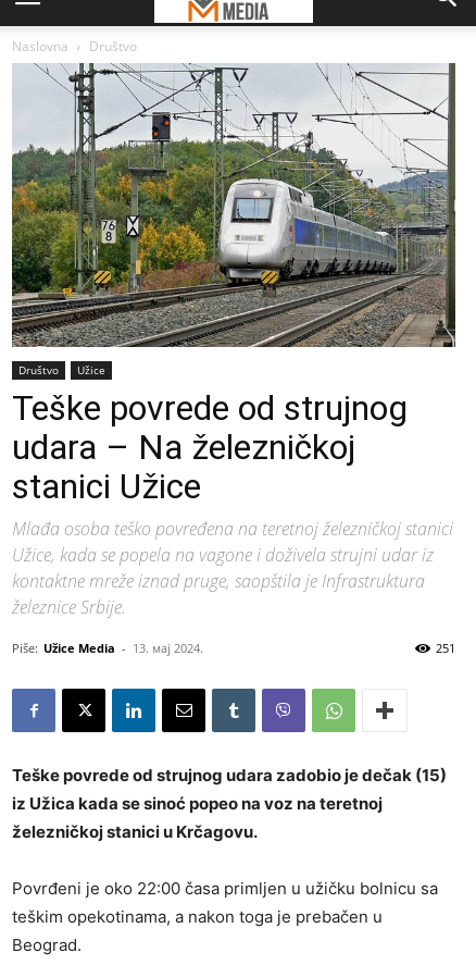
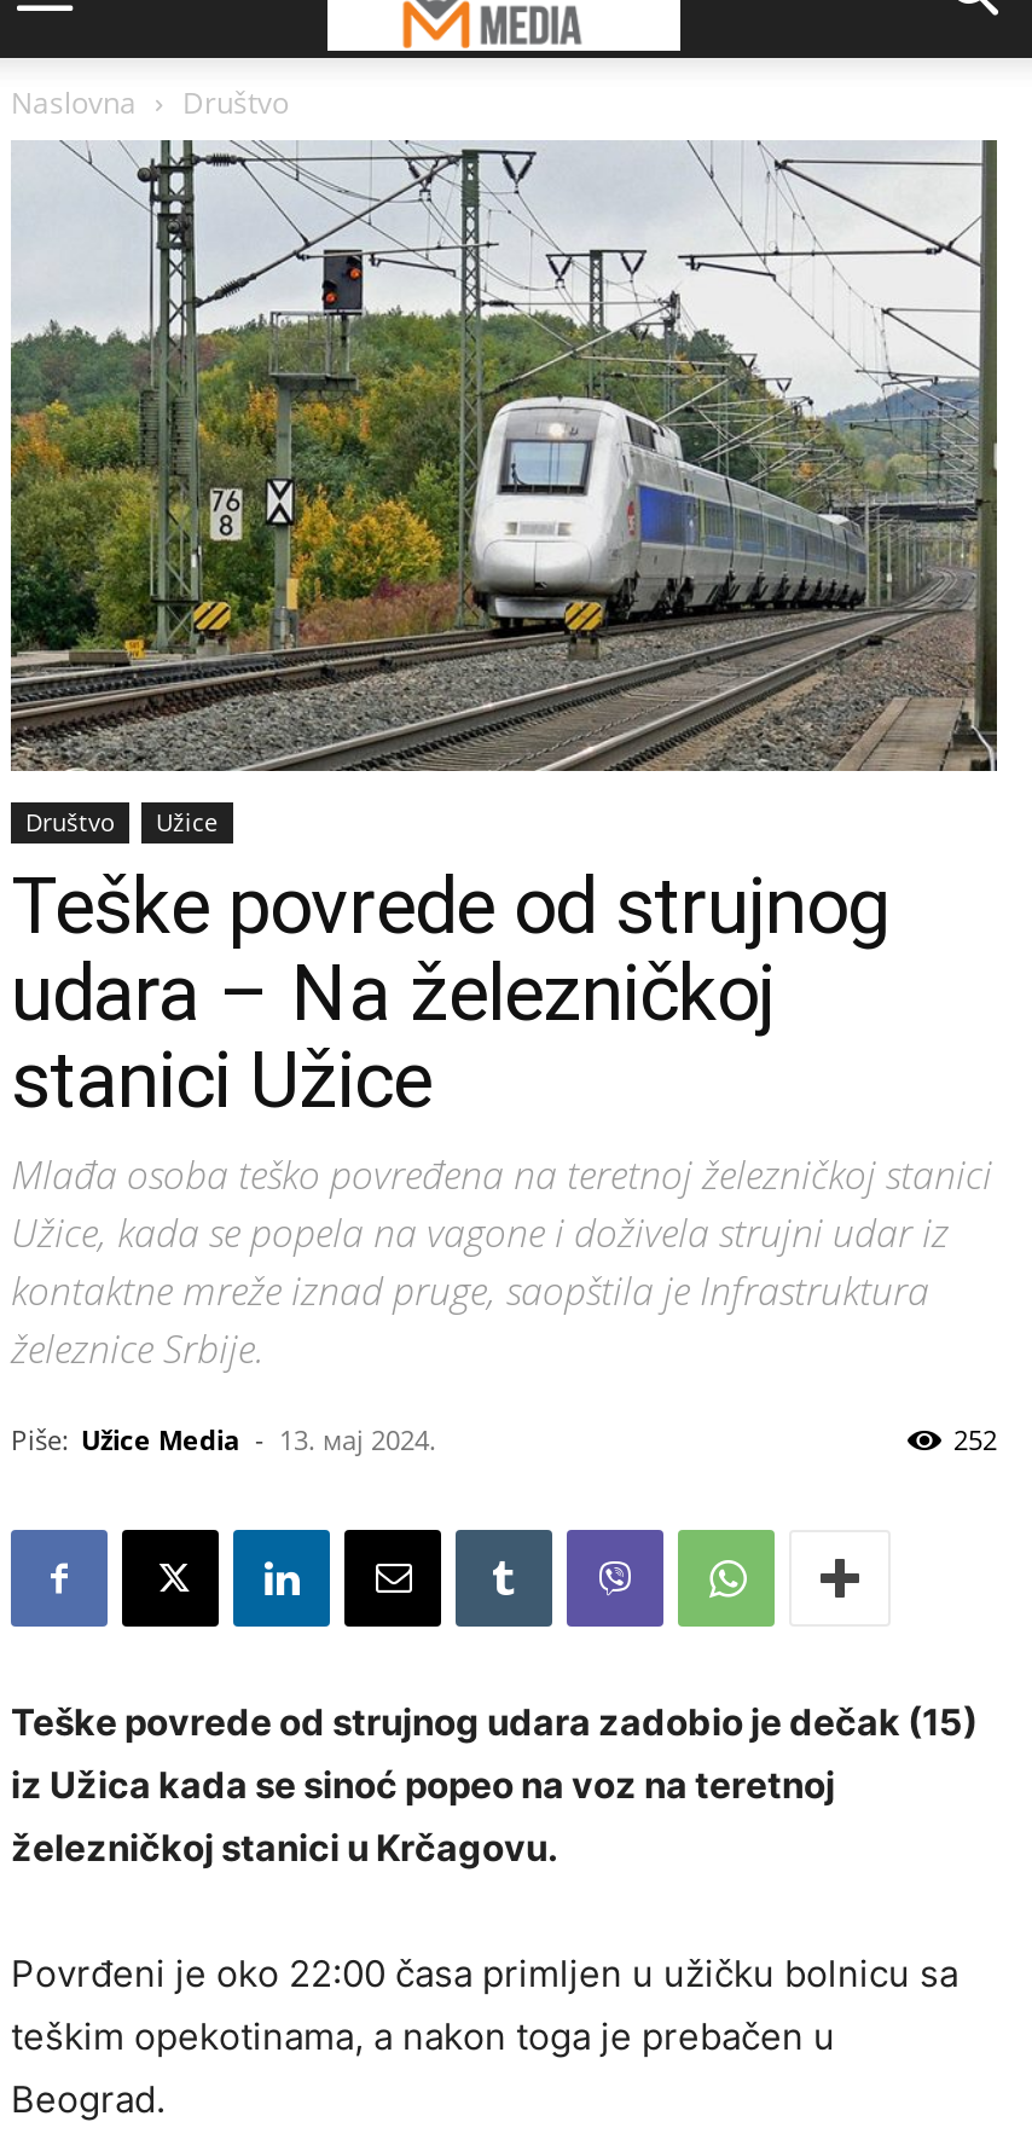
[436,640,455,656] 251 -> [953,1421,997,1457] 252

